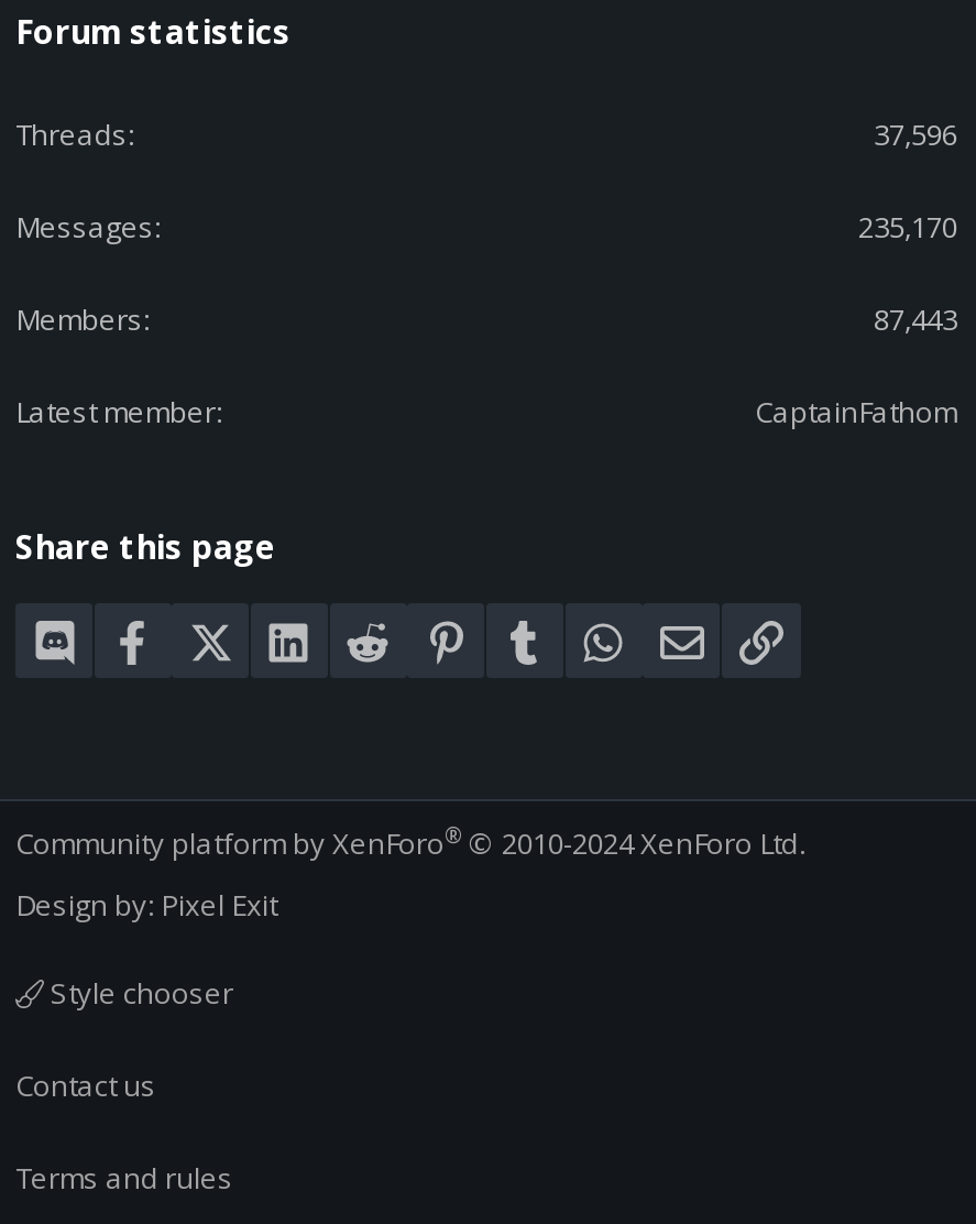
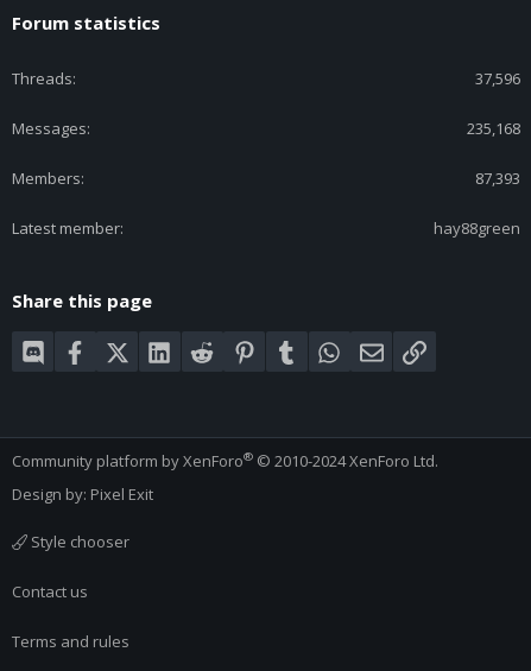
[858,208,957,248] 235,170 -> [467,118,520,140] 235,168
[874,300,957,340] 87,443 -> [475,168,520,189] 87,393
[755,393,957,433] CaptainFathom -> [434,218,520,239] hay88green

